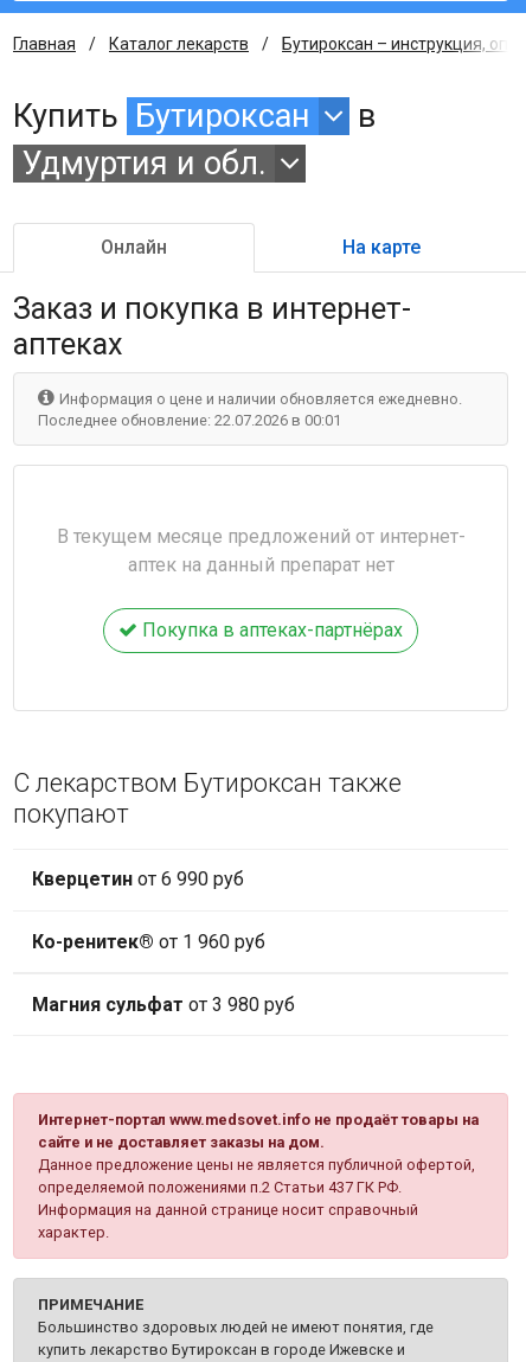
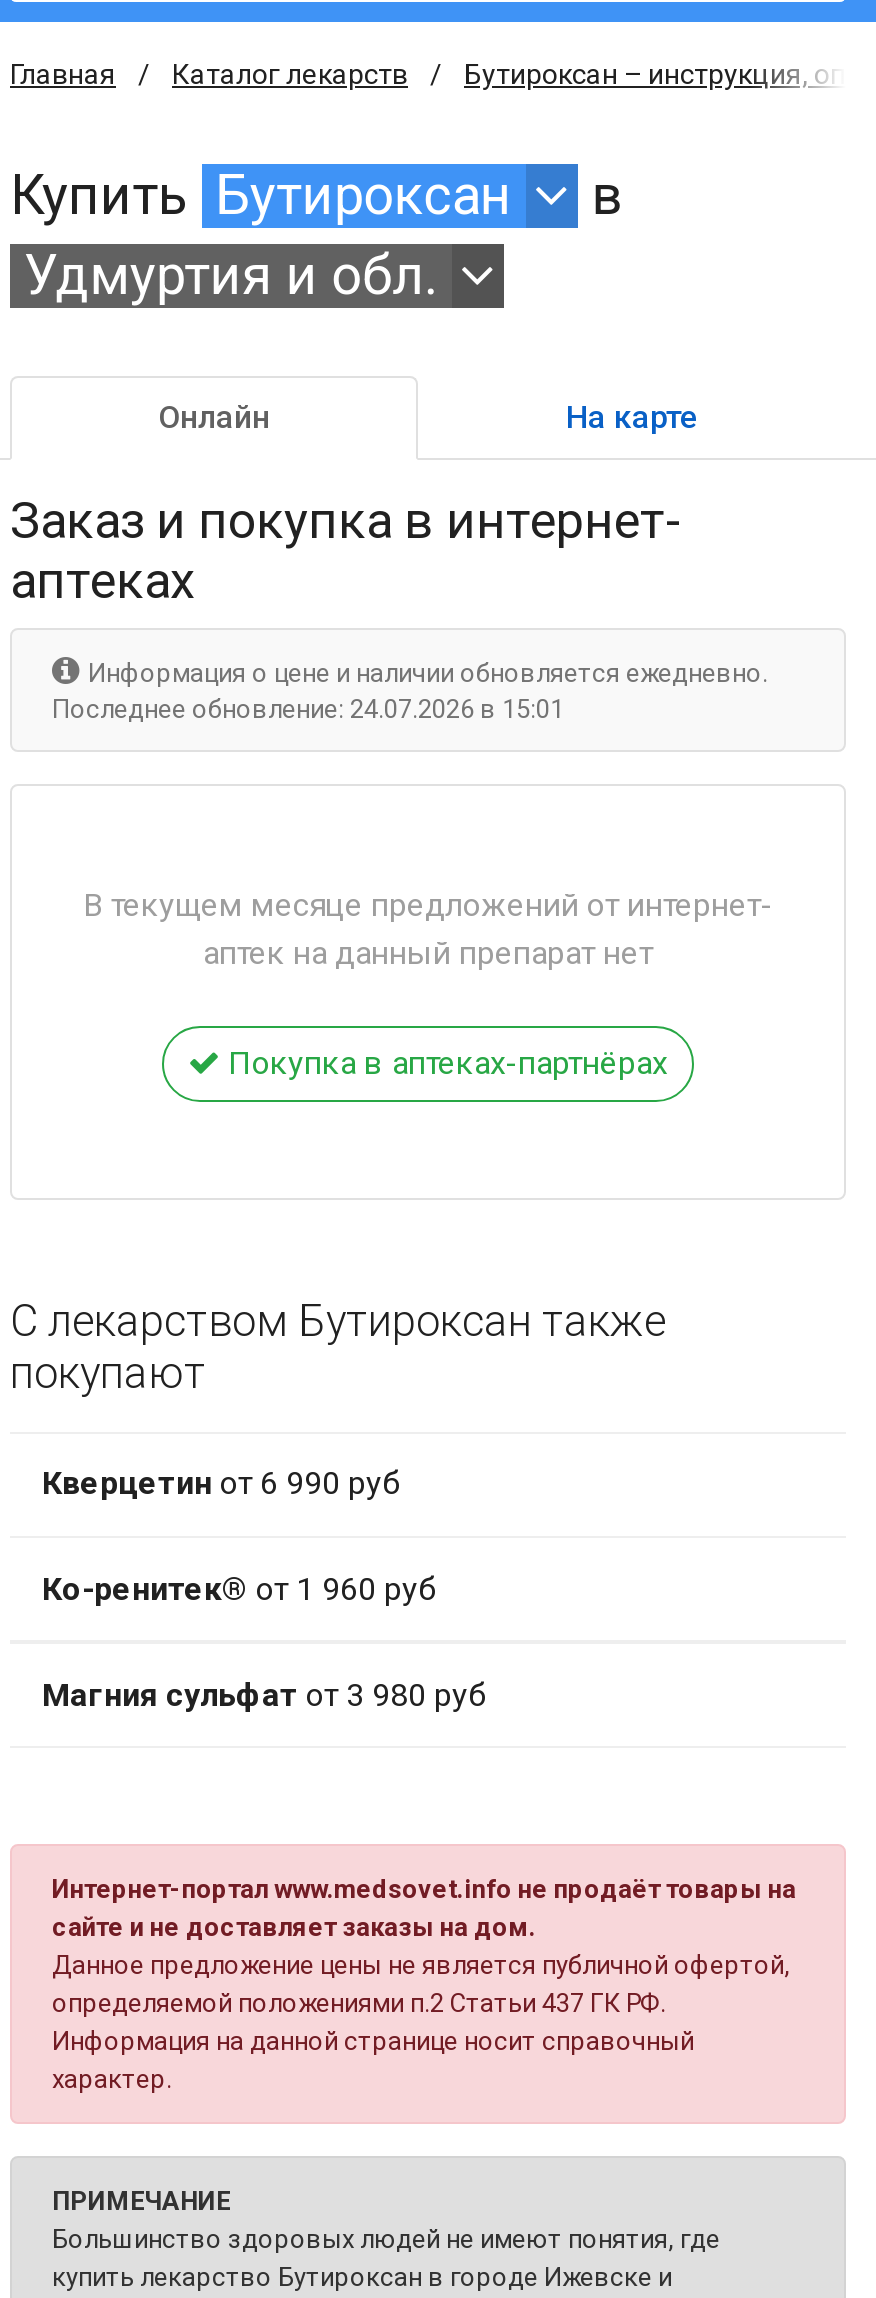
[38,411,341,429] Последнее обновление: 22.07.2026 в 00:01 -> [52,694,564,724] Последнее обновление: 24.07.2026 в 15:01

